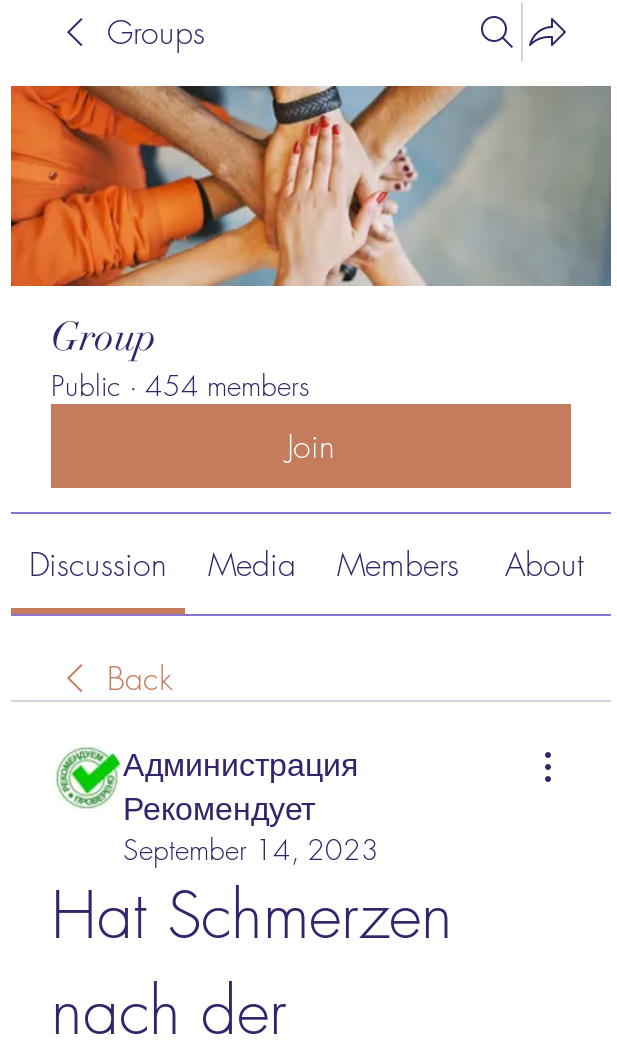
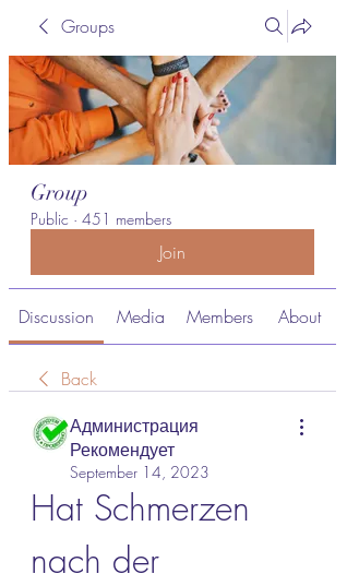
[51,365,309,403] Public · 454 members -> [31,208,171,229] Public · 451 members

